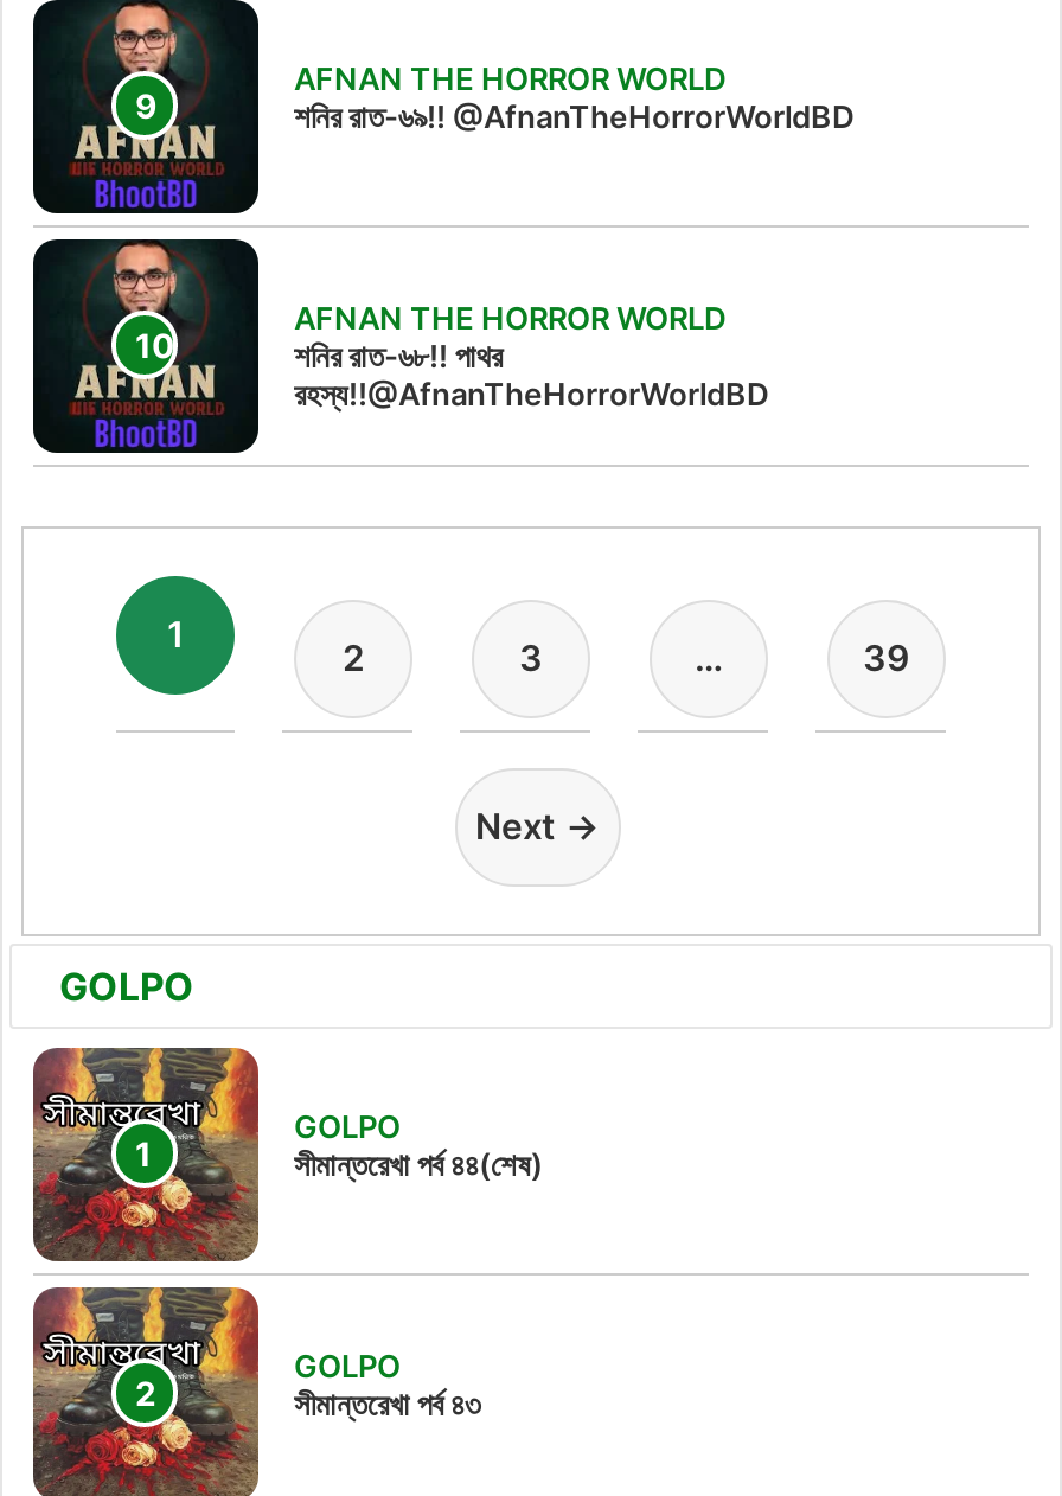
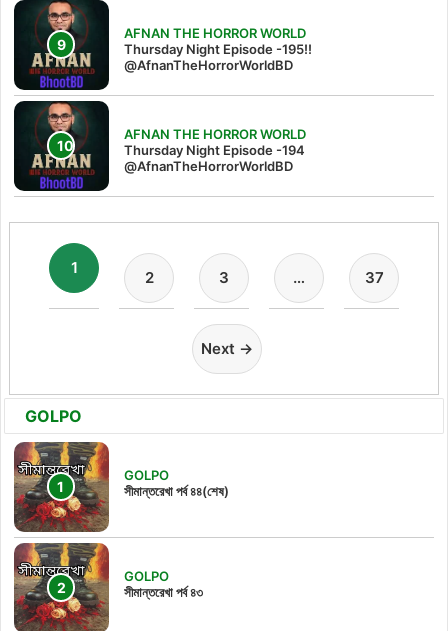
[294,98,853,136] শনির রাত-৬৯!! @AfnanTheHorrorWorldBD -> [124,41,312,73] Thursday Night Episode -195!! | @AfnanTheHorrorWorldBD
[294,338,768,413] শনির রাত-৬৮!! পাথর | রহস্য!!@AfnanTheHorrorWorldBD -> [124,142,305,174] Thursday Night Episode -194 | @AfnanTheHorrorWorldBD
[863,636,910,681] 39 -> [364,268,383,287] 37

